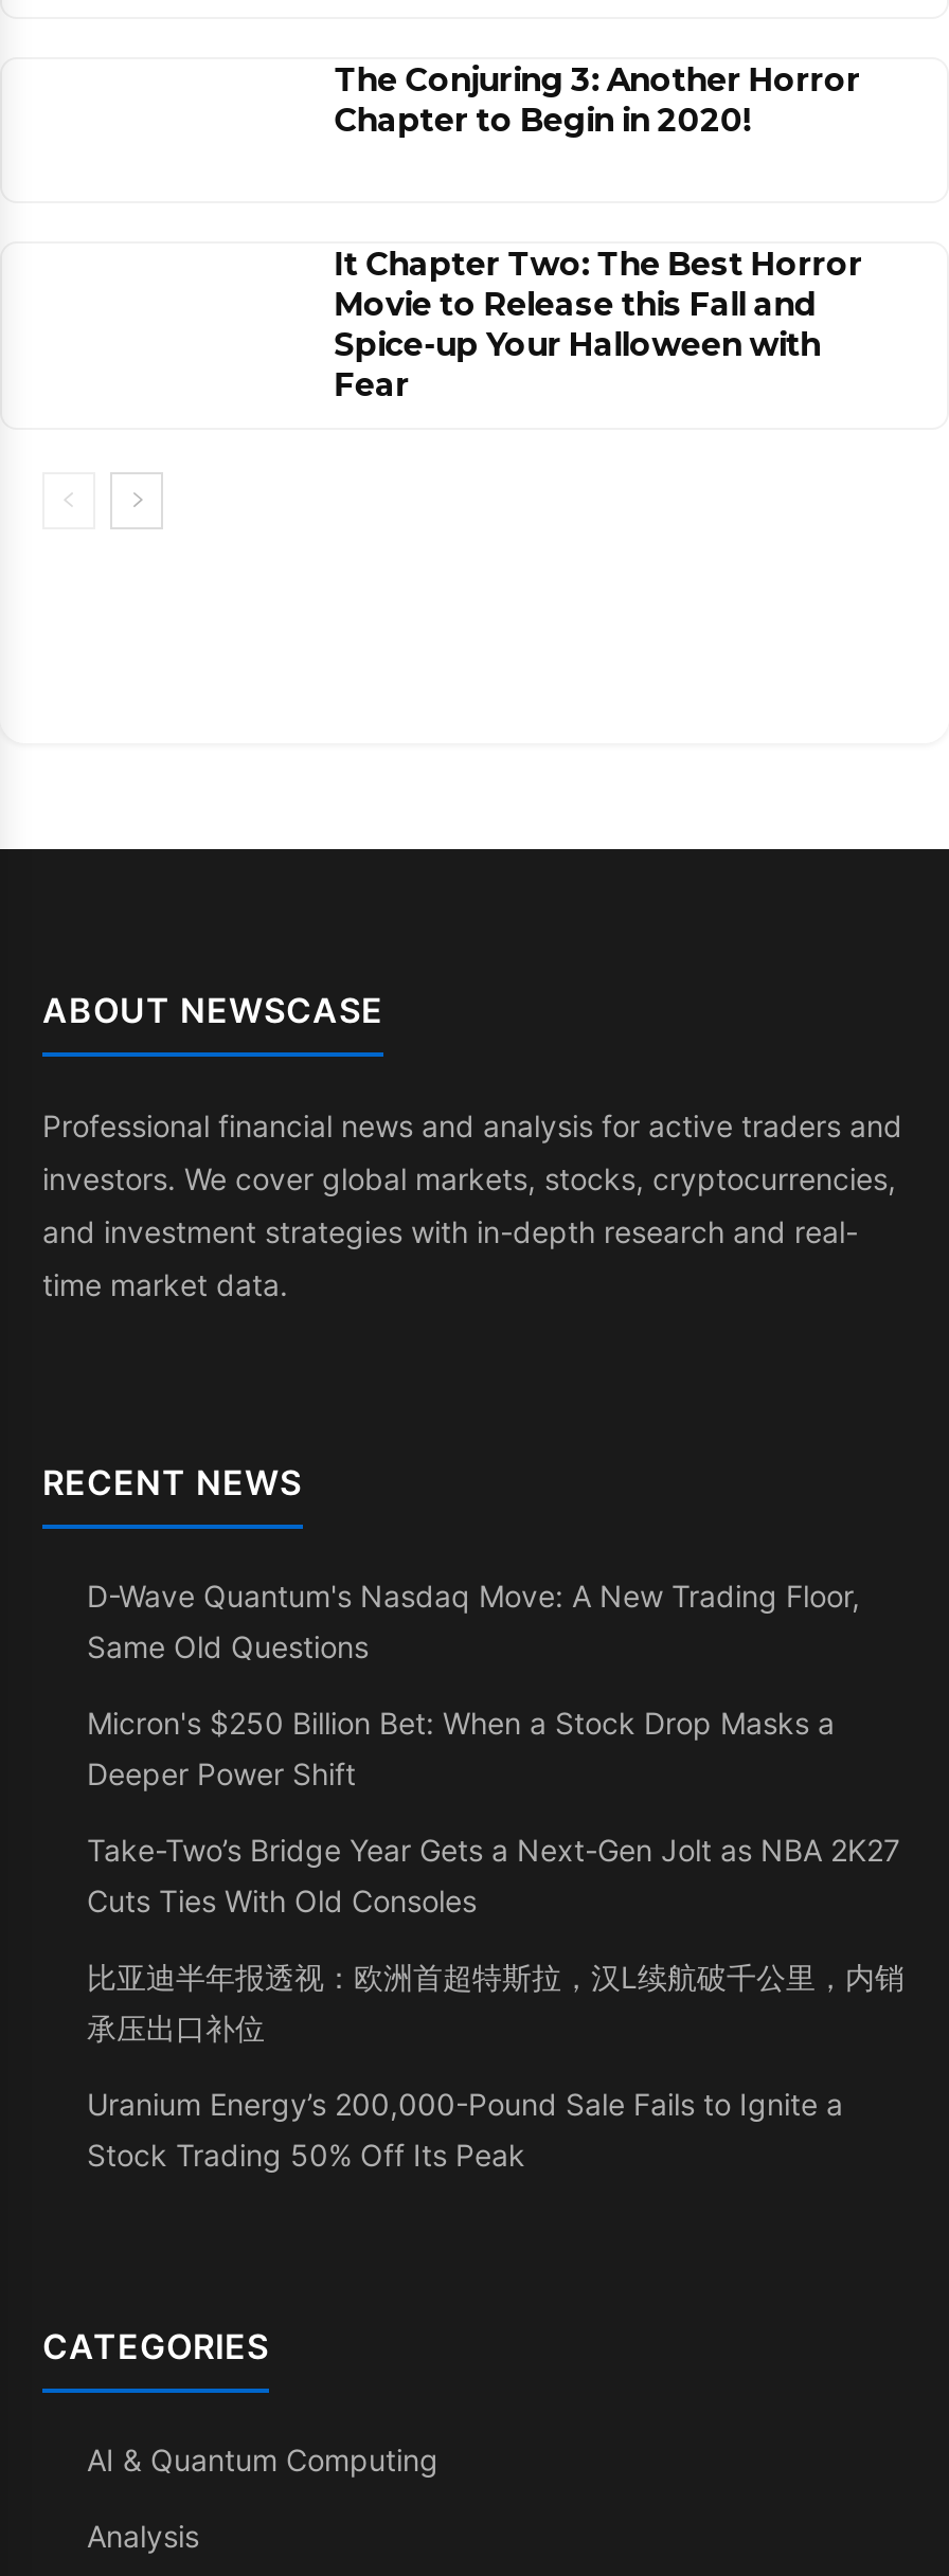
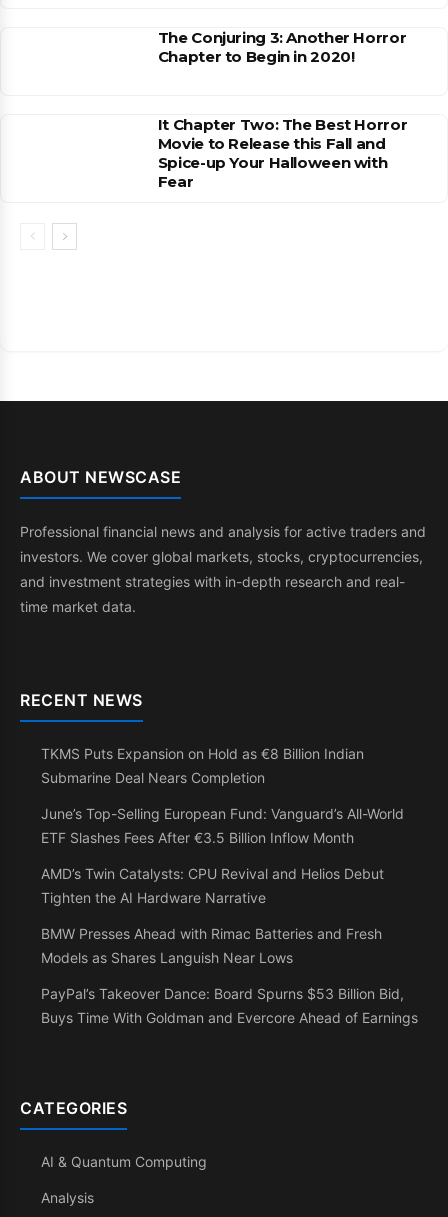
[87,1577,860,1663] D-Wave Quantum's Nasdaq Move: A New Trading Floor, | Same Old Questions -> [41,744,364,785] TKMS Puts Expansion on Hold as €8 Billion Indian | Submarine Deal Nears Completion
[87,1704,835,1790] Micron's $250 Billion Bet: When a Stock Drop Masks a | Deeper Power Shift -> [41,804,404,845] June’s Top-Selling European Fund: Vanguard’s All-World | ETF Slashes Fees After €3.5 Billion Inflow Month
[87,1831,900,1917] Take-Two’s Bridge Year Gets a Next-Gen Jolt as NBA 2K27 | Cuts Ties With Old Consoles -> [41,864,384,905] AMD’s Twin Catalysts: CPU Revival and Helios Debut | Tighten the AI Hardware Narrative
[87,1958,905,2044] 比亚迪半年报透视：欧洲首超特斯拉，汉L续航破千公里，内销 | 承压出口补位 -> [41,924,382,965] BMW Presses Ahead with Rimac Batteries and Fresh | Models as Shares Languish Near Lows
[87,2085,843,2172] Uranium Energy’s 200,000-Pound Sale Fails to Ignite a | Stock Trading 50% Off Its Peak -> [41,984,418,1025] PayPal’s Takeover Dance: Board Spurns $53 Billion Bid, | Buys Time With Goldman and Evercore Ahead of Earnings

